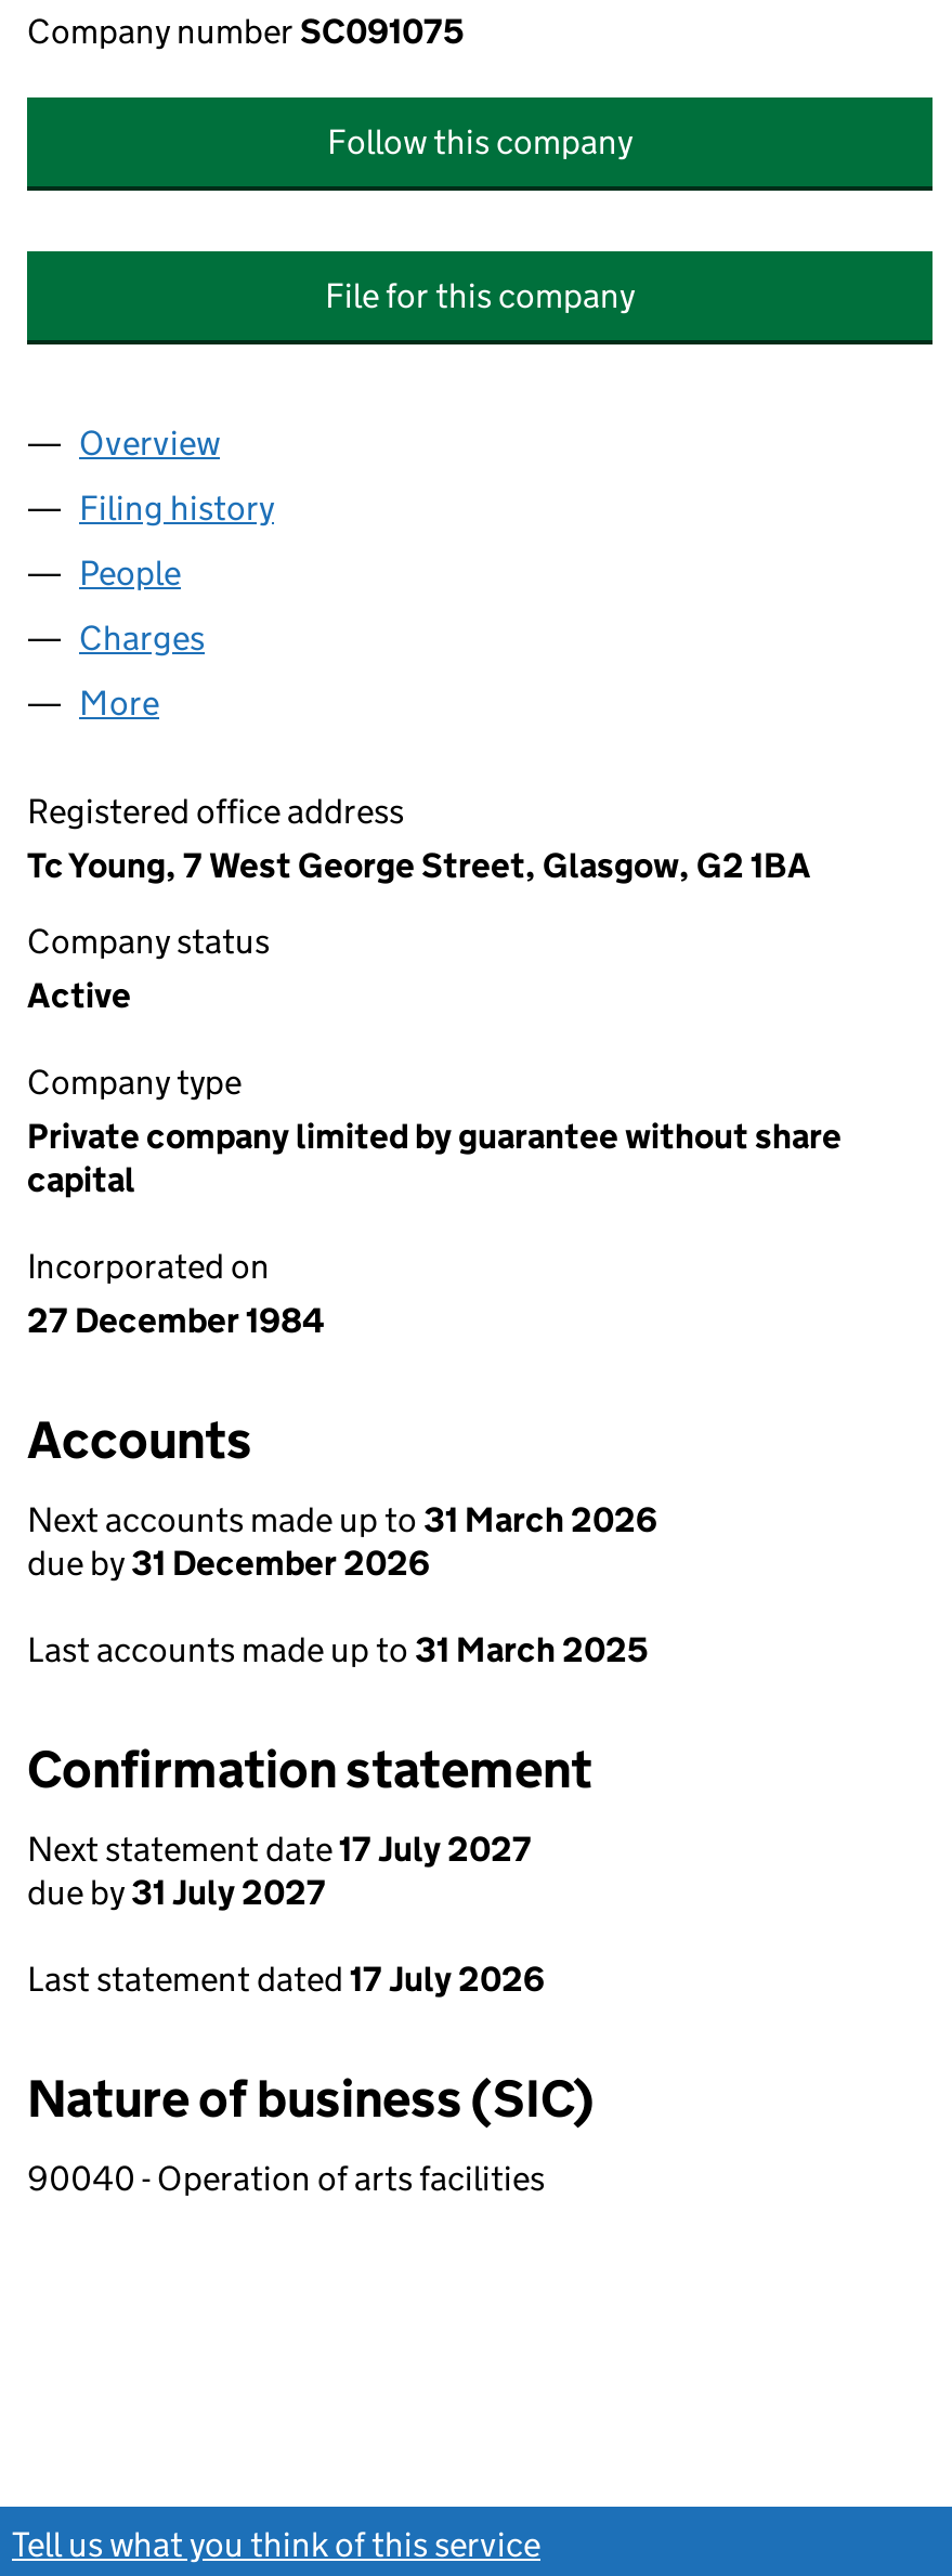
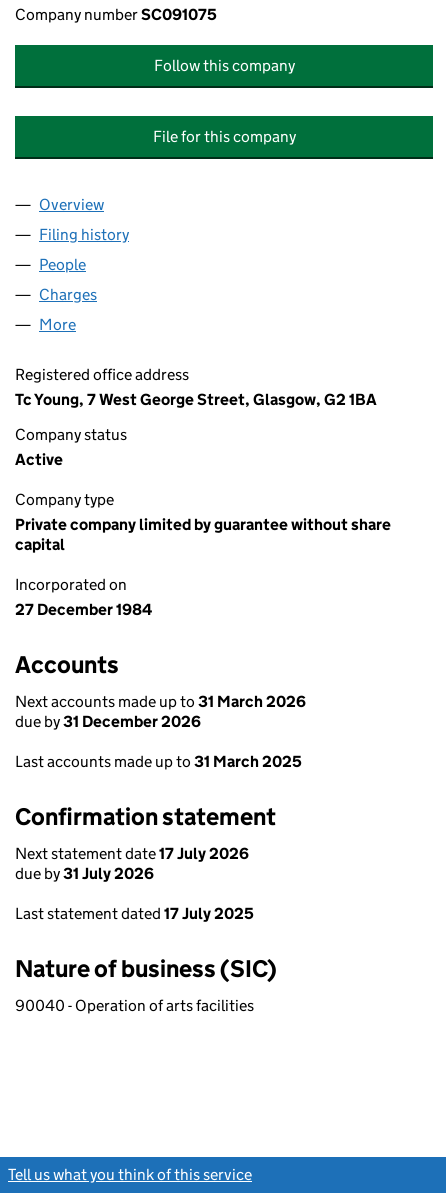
[27,1829,532,1870] Next statement date 17 July 2027 -> [15,844,249,863] Next statement date 17 July 2026
[27,1872,326,1913] due by 31 July 2027 -> [15,864,154,883] due by 31 July 2026
[27,1959,545,2000] Last statement dated 17 July 2026 -> [15,904,254,923] Last statement dated 17 July 2025

